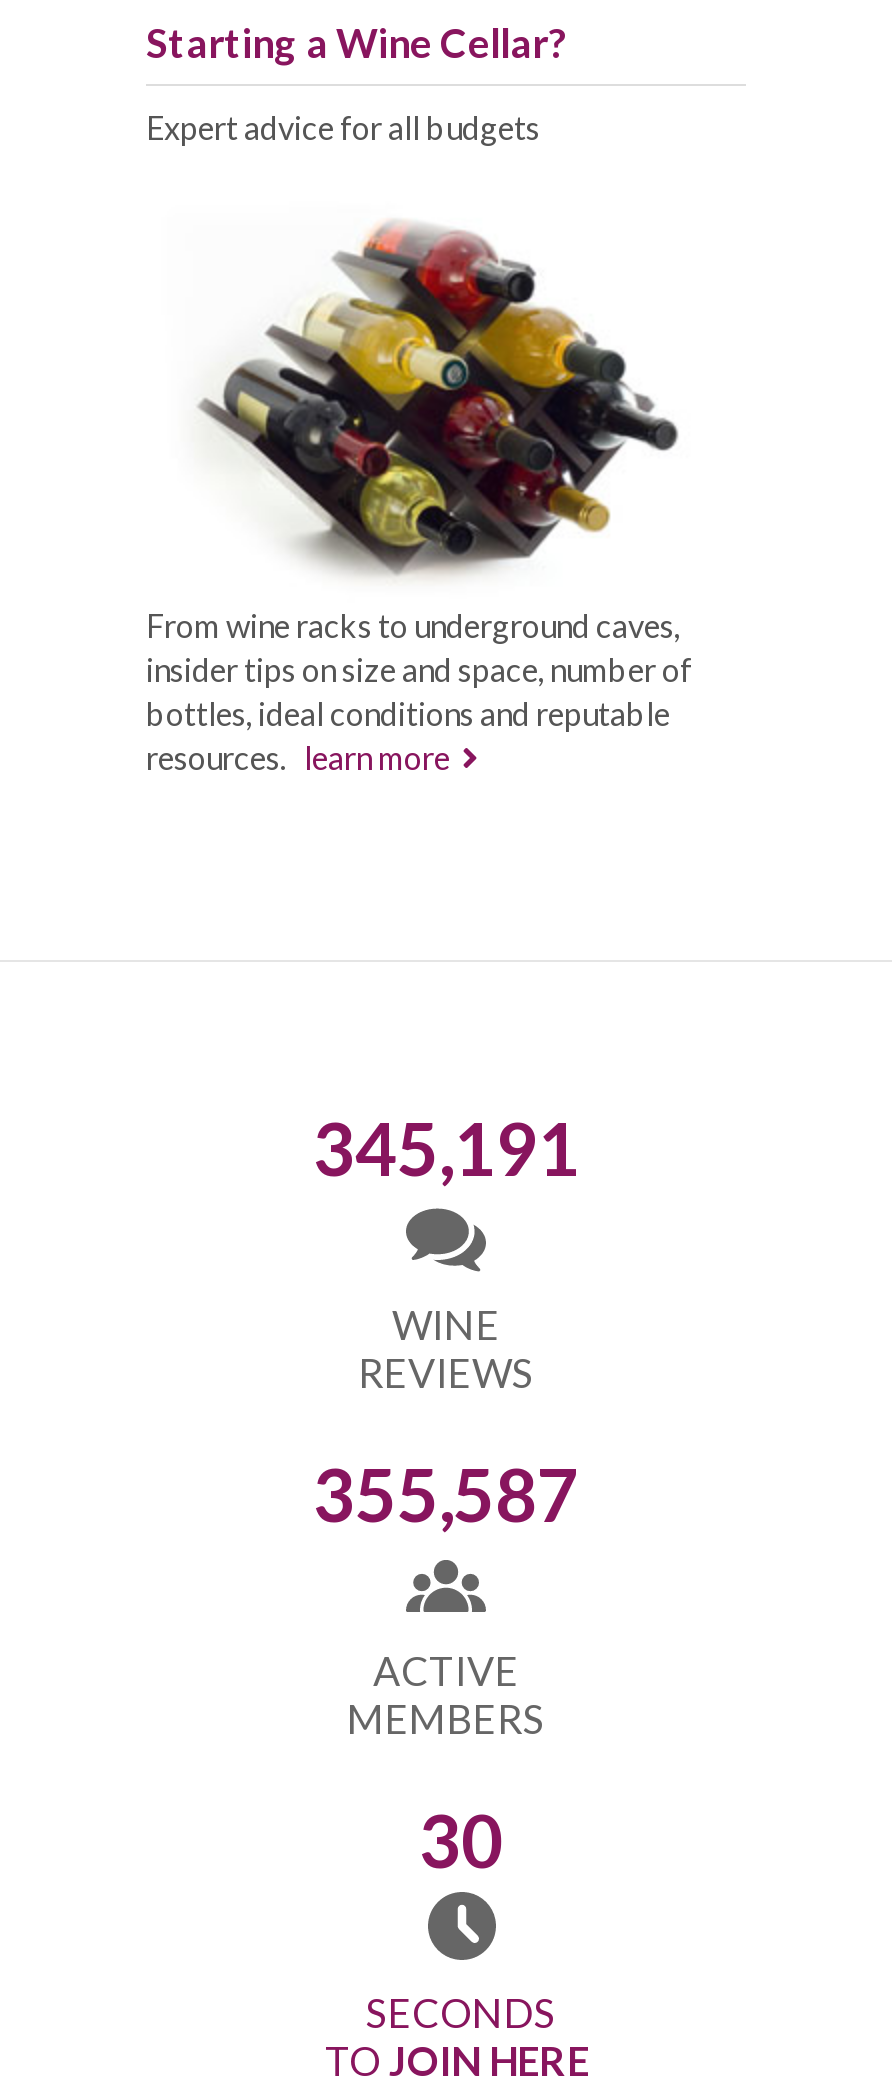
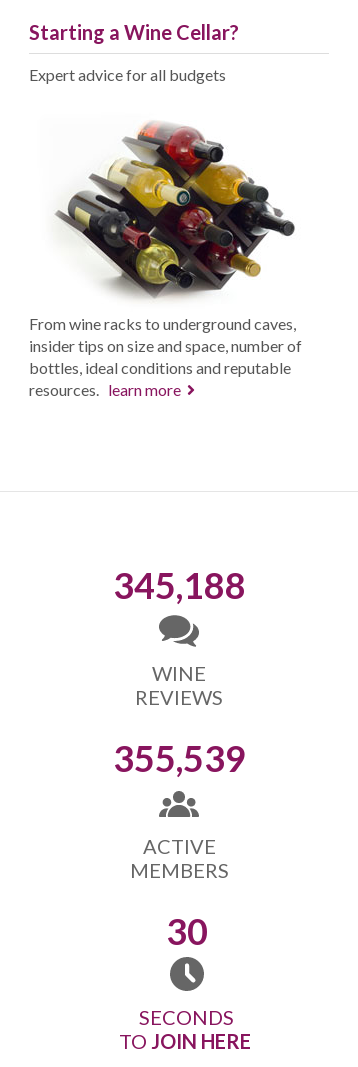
[313,1103,579,1191] 345,191 -> [112,563,245,607] 345,188
[313,1449,579,1537] 355,587 -> [112,736,245,780] 355,539

